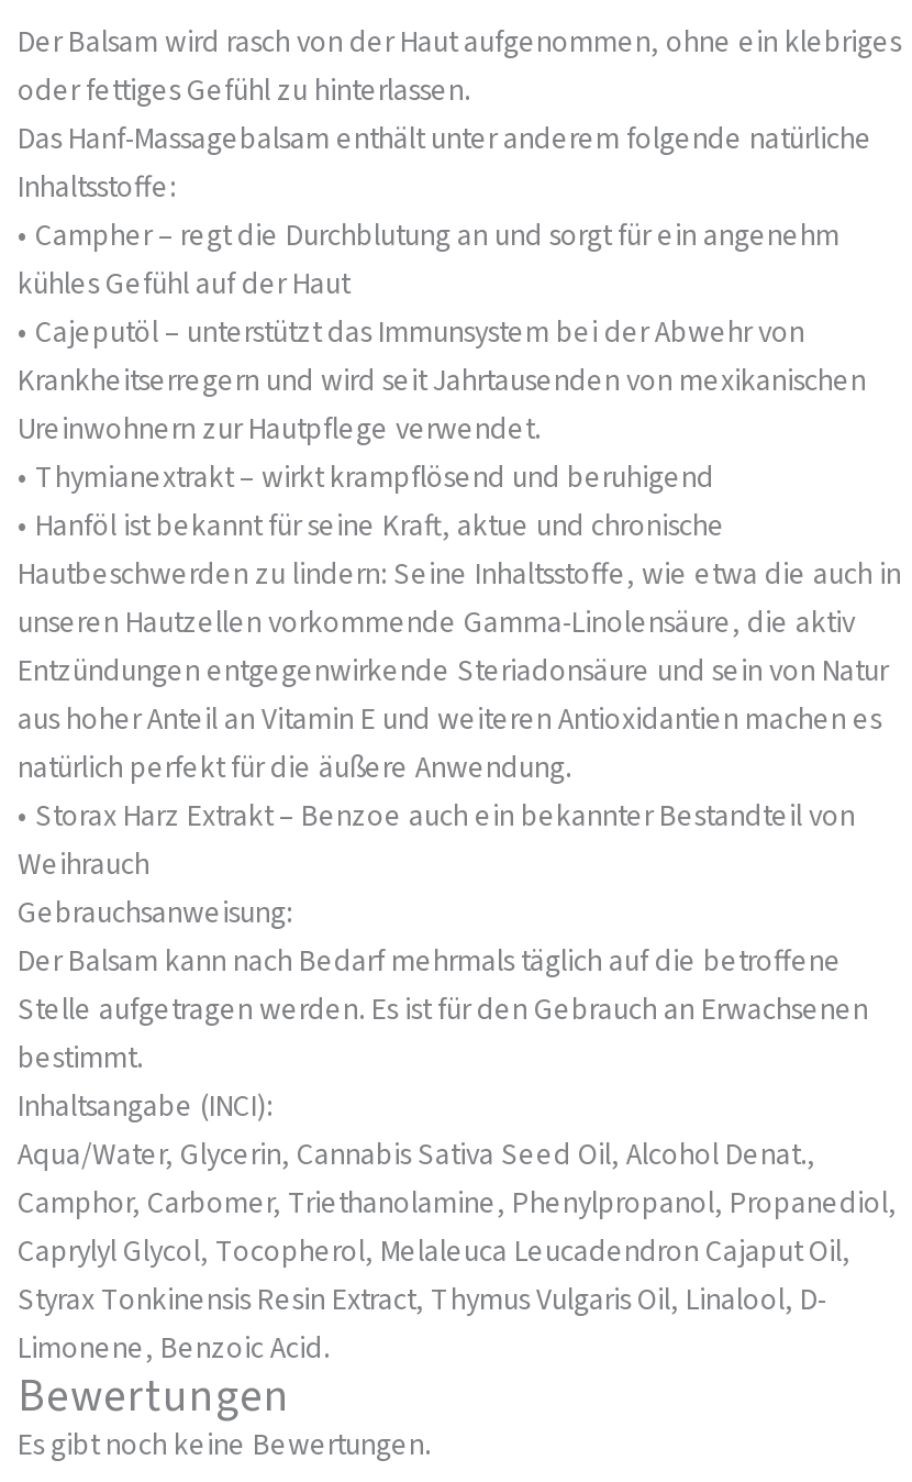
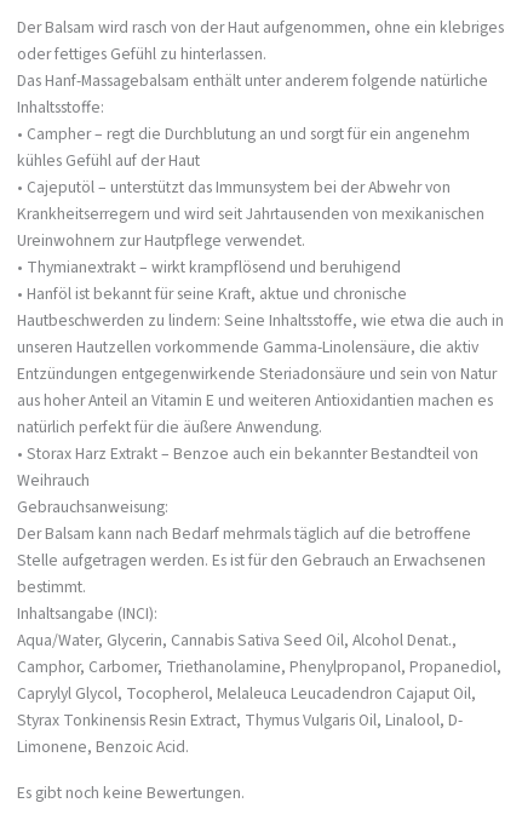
[18,1363,290,1427] Bewertungen -> none

